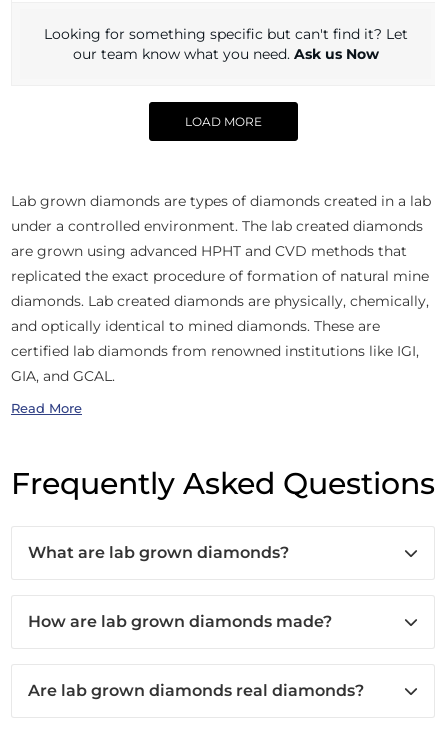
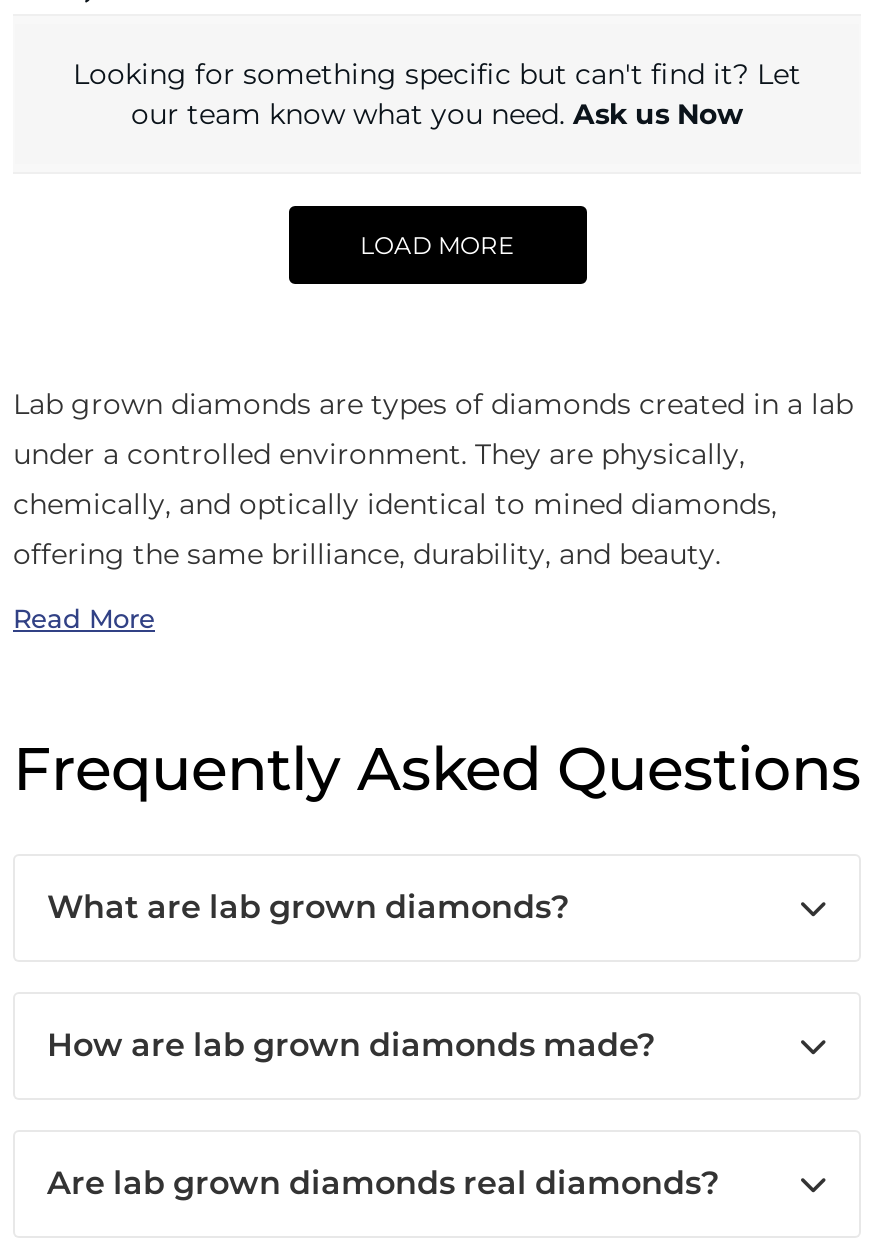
[11,217,429,385] under a controlled environment. The lab created diamonds | are grown using advanced HPHT and CVD methods that | replicated the exact procedure of formation of natural mine | diamonds. Lab created diamonds are physically, chemically, | and optically identical to mined diamonds. These are | certified lab diamonds from renowned institutions like IGI, | GIA, and GCAL. -> [13,436,777,572] under a controlled environment. They are physically, | chemically, and optically identical to mined diamonds, | offering the same brilliance, durability, and beauty.

